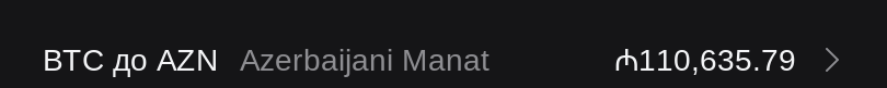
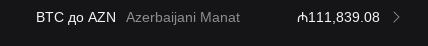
[614,42,796,77] ₼110,635.79 -> [297,9,380,25] ₼111,839.08

